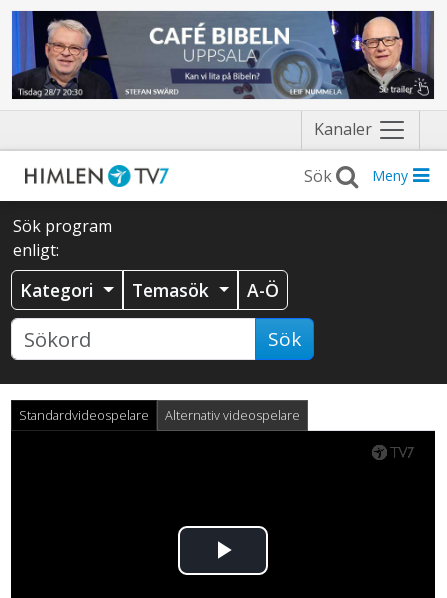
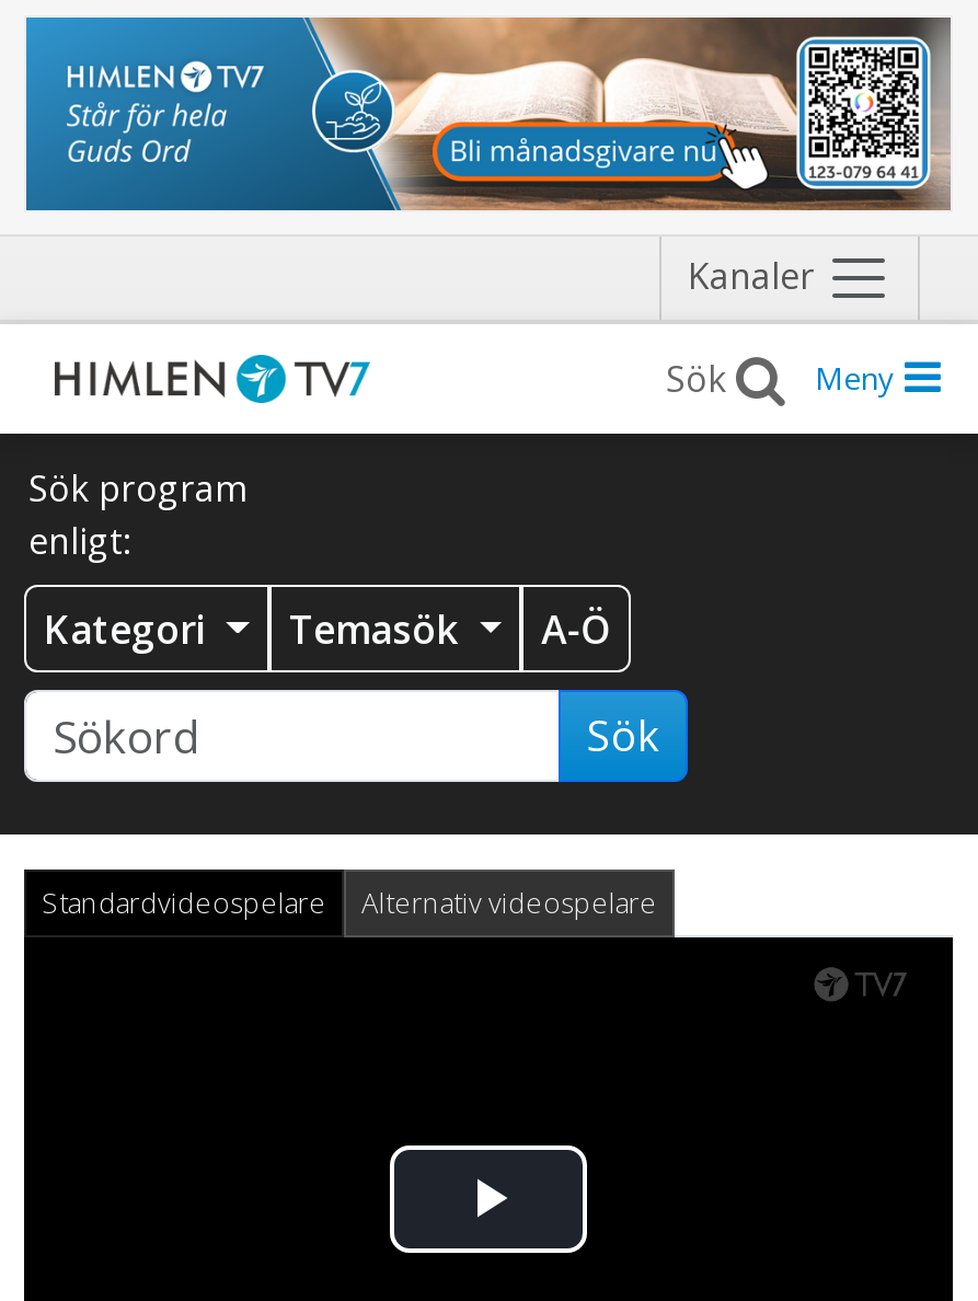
[11,10,434,100] [image] -> [24,15,951,212] [image]

